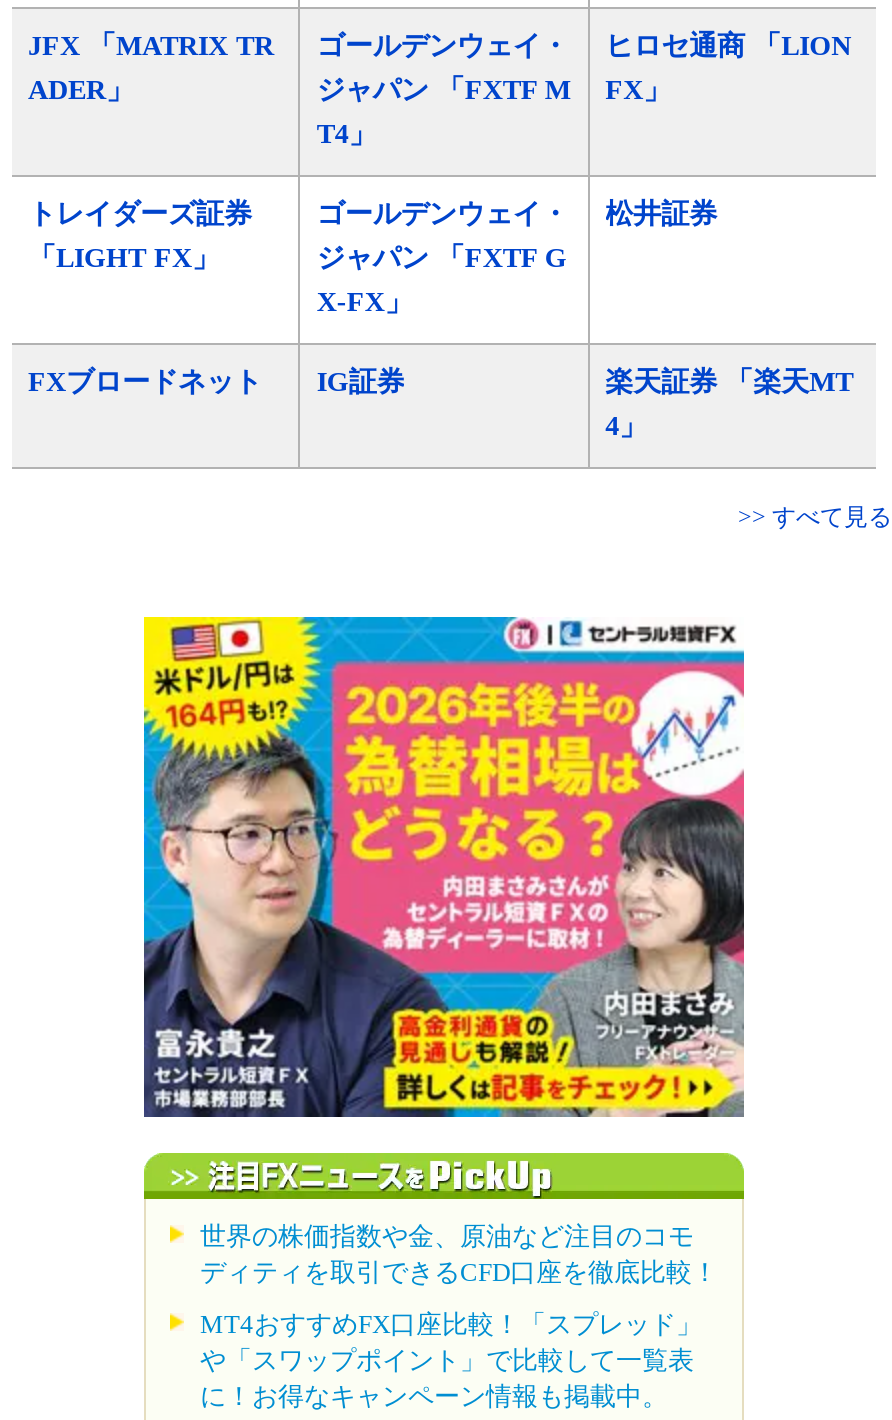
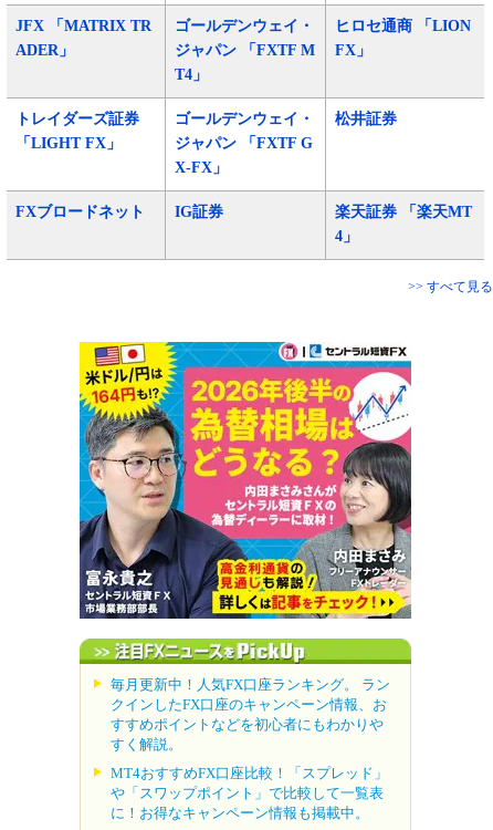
[200,1221,718,1287] 世界の株価指数や金、原油など注目のコモ | ディティを取引できるCFD口座を徹底比較！ -> [111,676,390,753] 毎月更新中！人気FX口座ランキング。 ラン | クインしたFX口座のキャンペーン情報、お | すすめポイントなどを初心者にもわかりや | すく解説。

